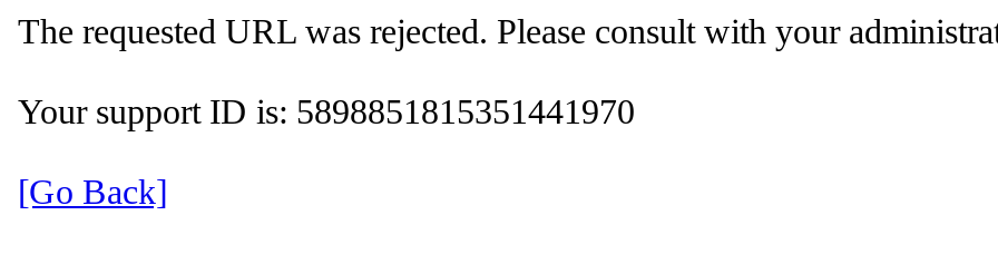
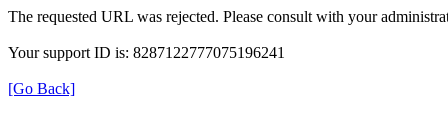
[18,92,635,130] Your support ID is: 5898851815351441970 -> [8,44,285,61] Your support ID is: 8287122777075196241

